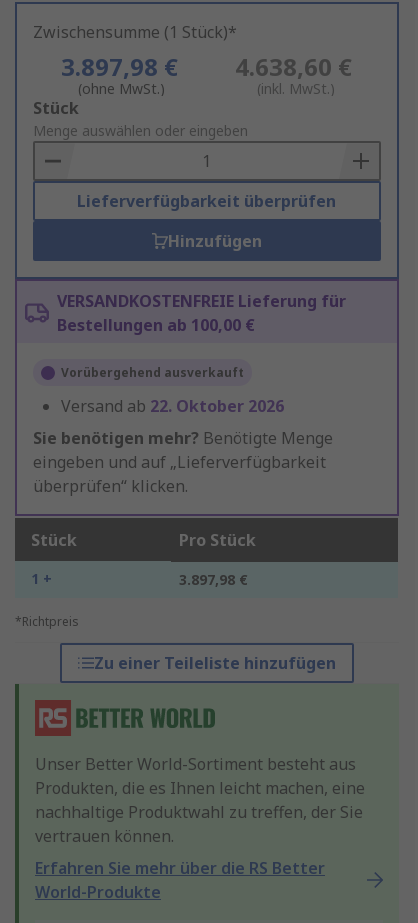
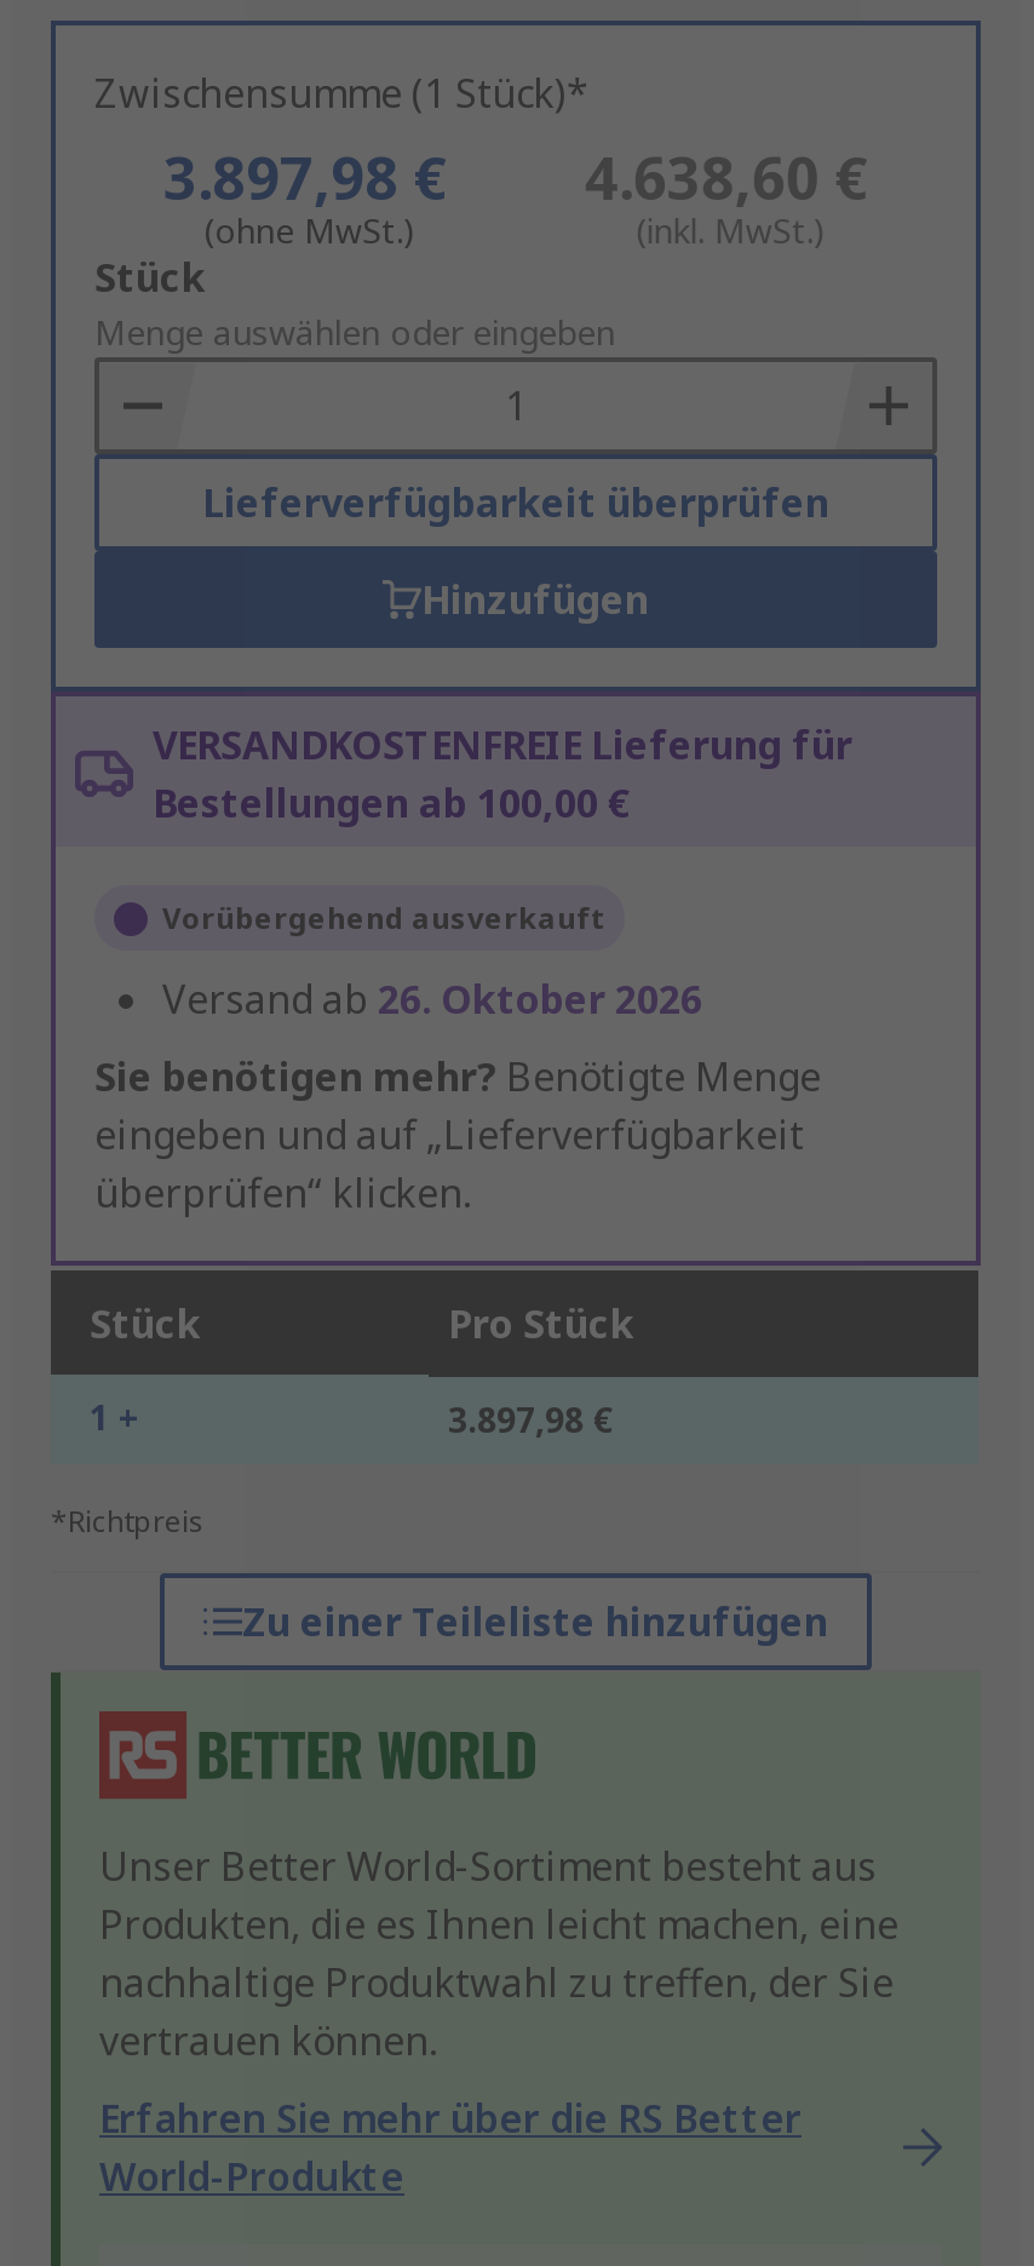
[61,395,284,417] Versand ab 22. Oktober 2026 -> [162,974,702,1027] Versand ab 26. Oktober 2026

